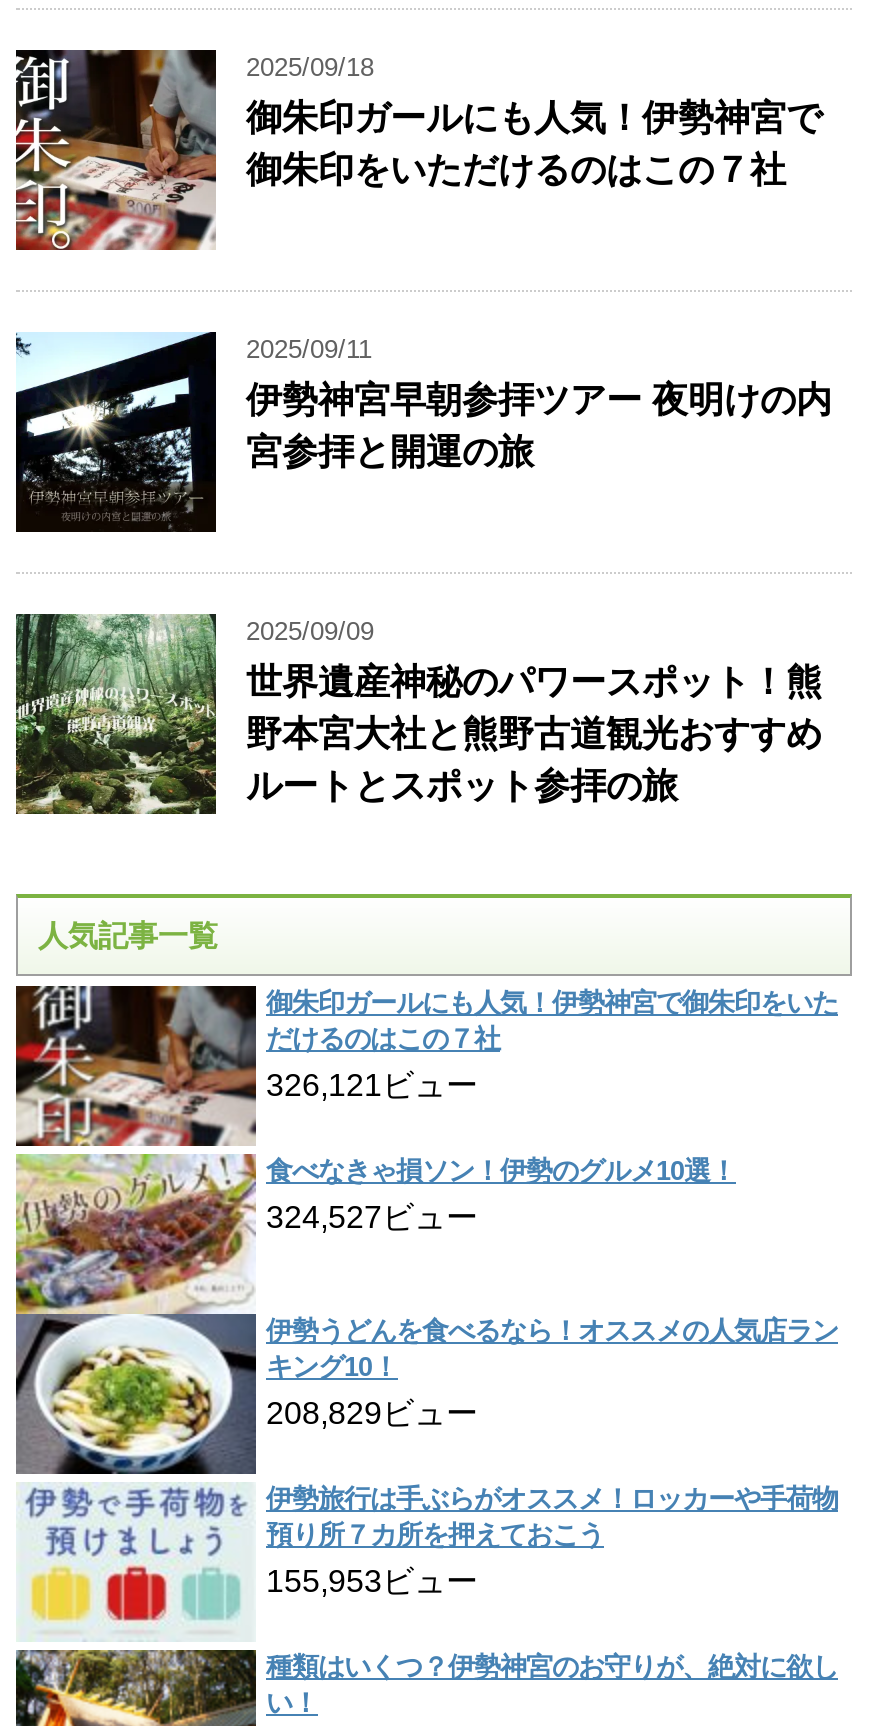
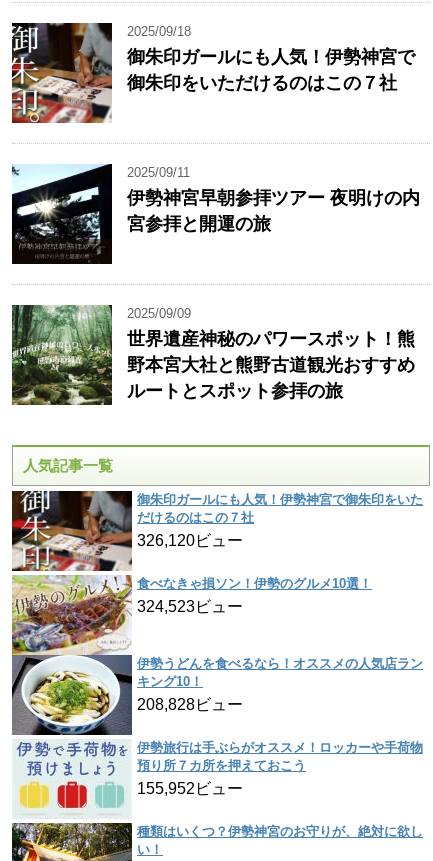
[266,1068,478,1102] 326,121ビュー -> [137,532,243,549] 326,120ビュー
[266,1200,478,1234] 324,527ビュー -> [137,598,243,615] 324,523ビュー
[266,1396,478,1430] 208,829ビュー -> [137,696,243,713] 208,828ビュー
[266,1564,478,1598] 155,953ビュー -> [137,780,243,797] 155,952ビュー

